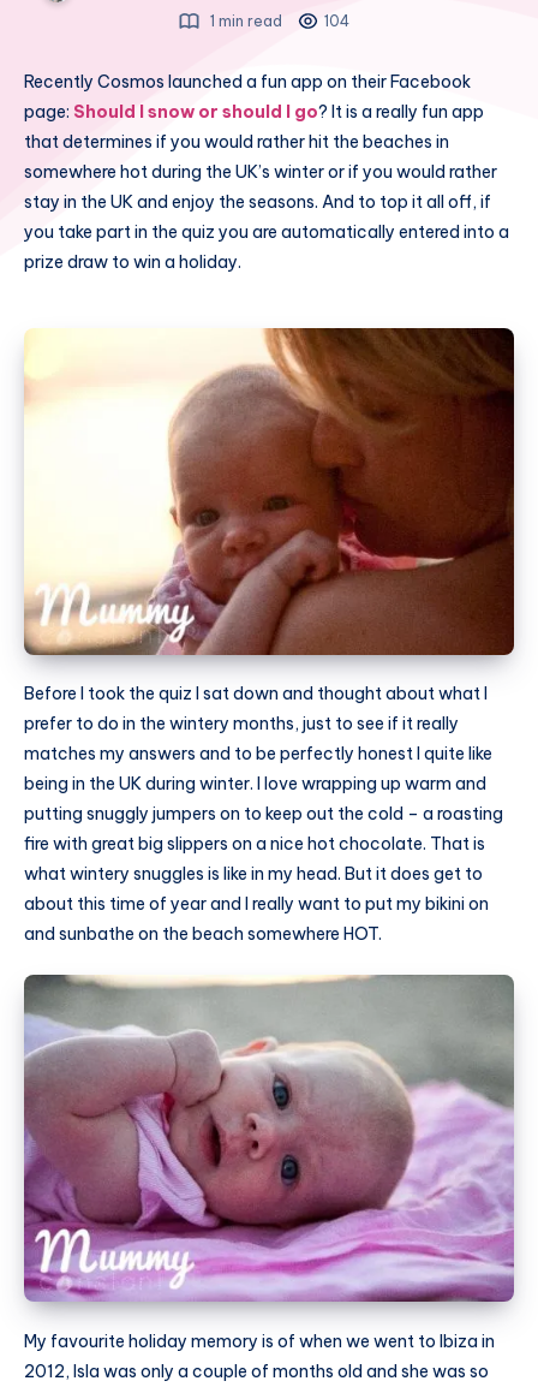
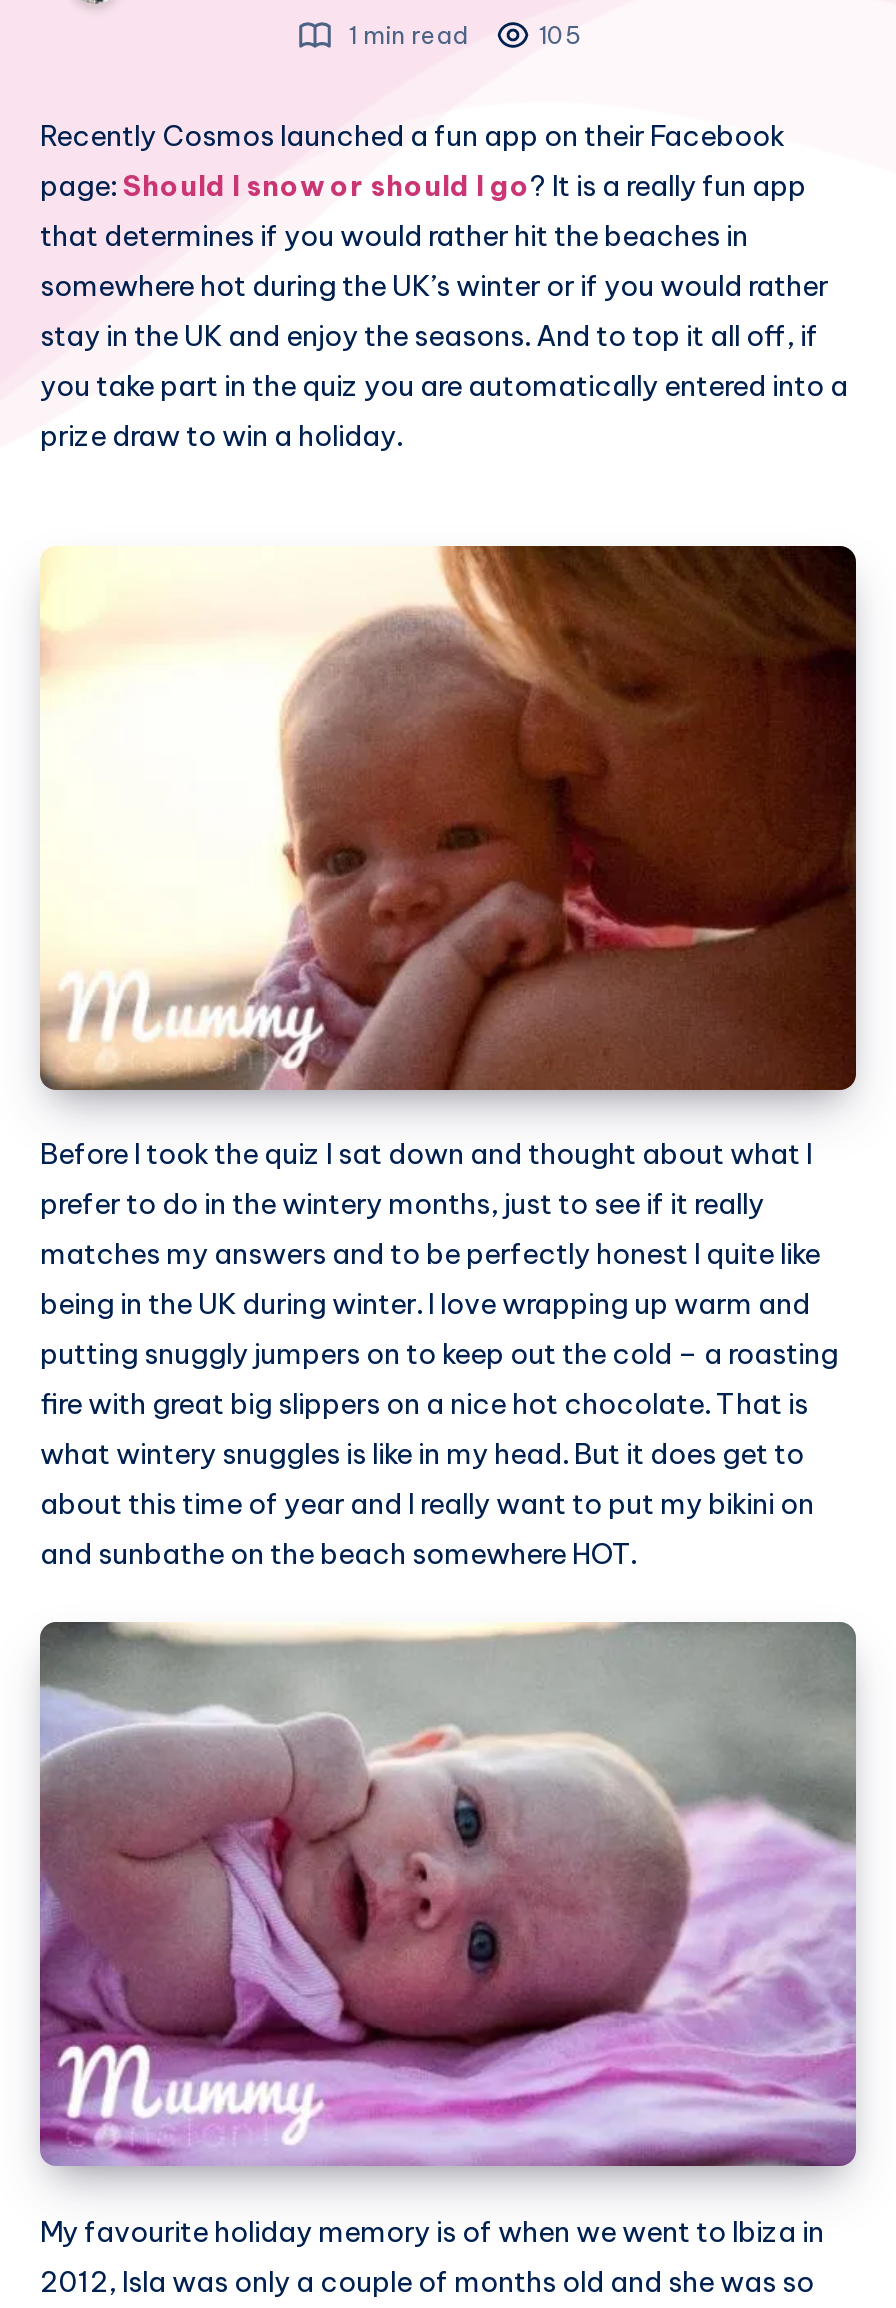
[320,12,349,30] 104 -> [533,21,581,51] 105

